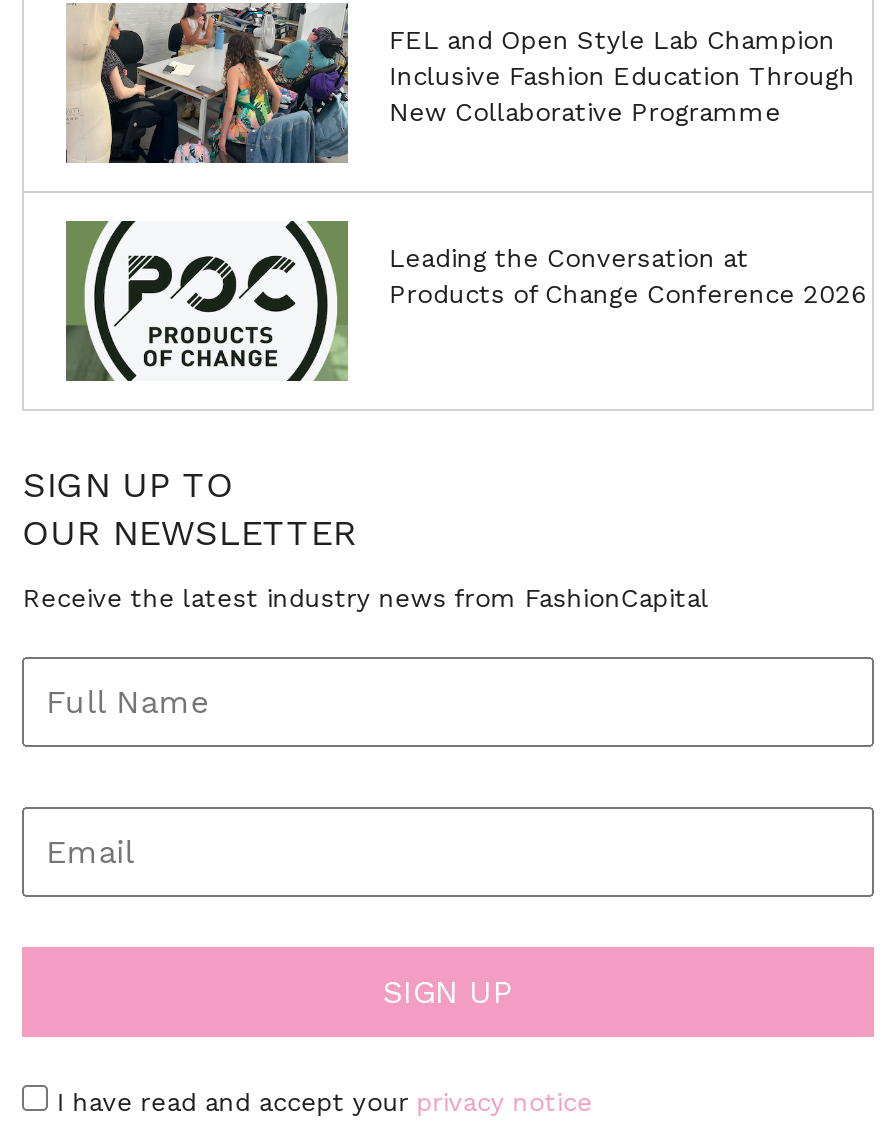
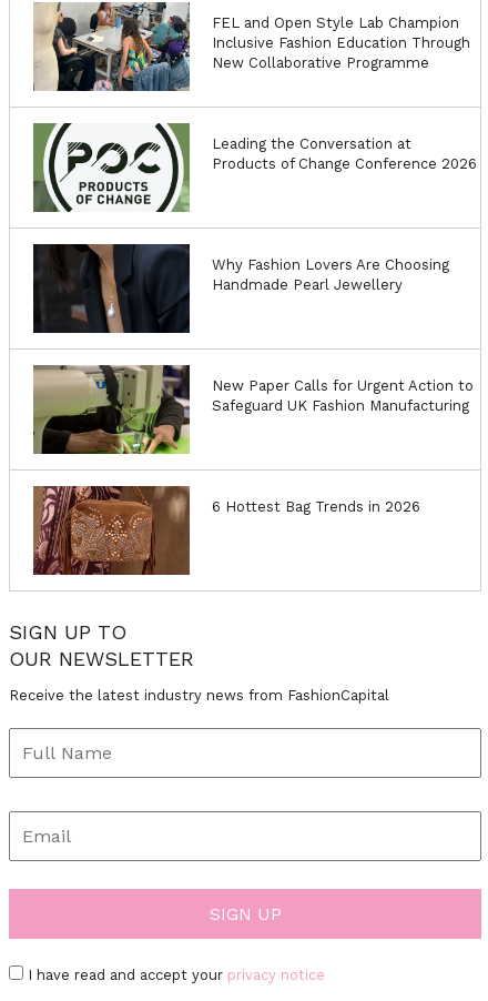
none -> [32,243,450,334] [image] | Why Fashion Lovers Are Choosing | Handmade Pearl Jewellery
none -> [33,365,474,455] [image] | New Paper Calls for Urgent Action to | Safeguard UK Fashion Manufacturing
none -> [33,485,425,576] [image] | 6 Hottest Bag Trends in 2026

